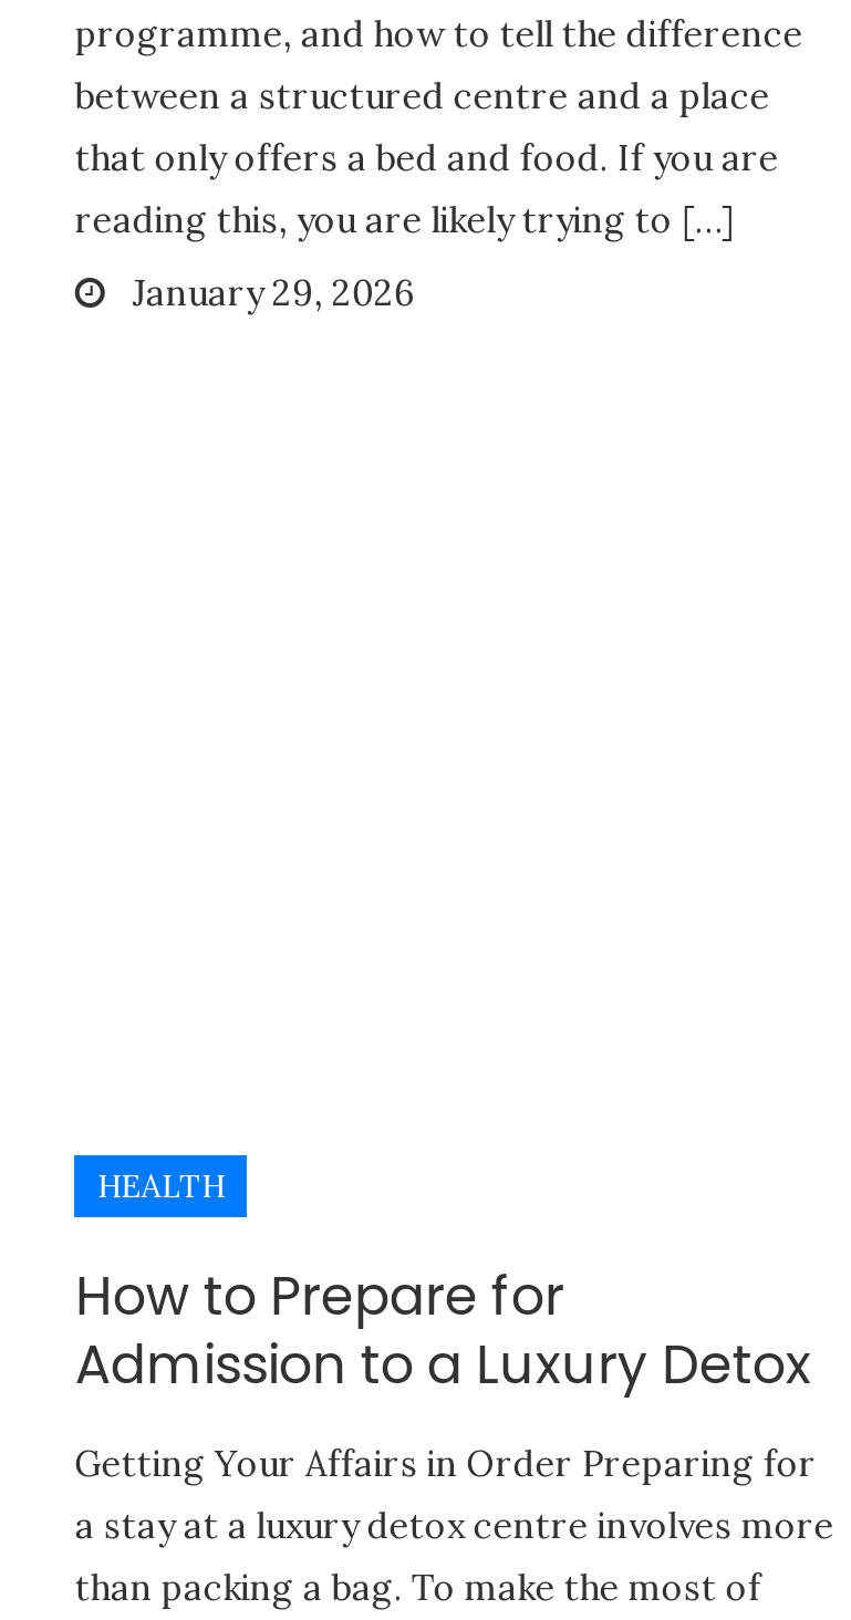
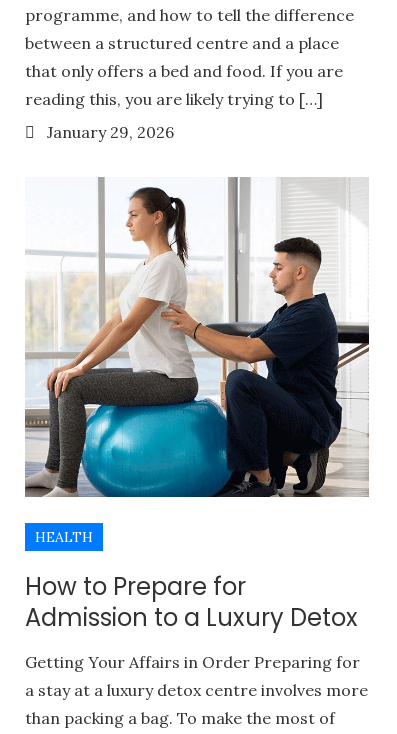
none -> [24,176,370,498] [image]

